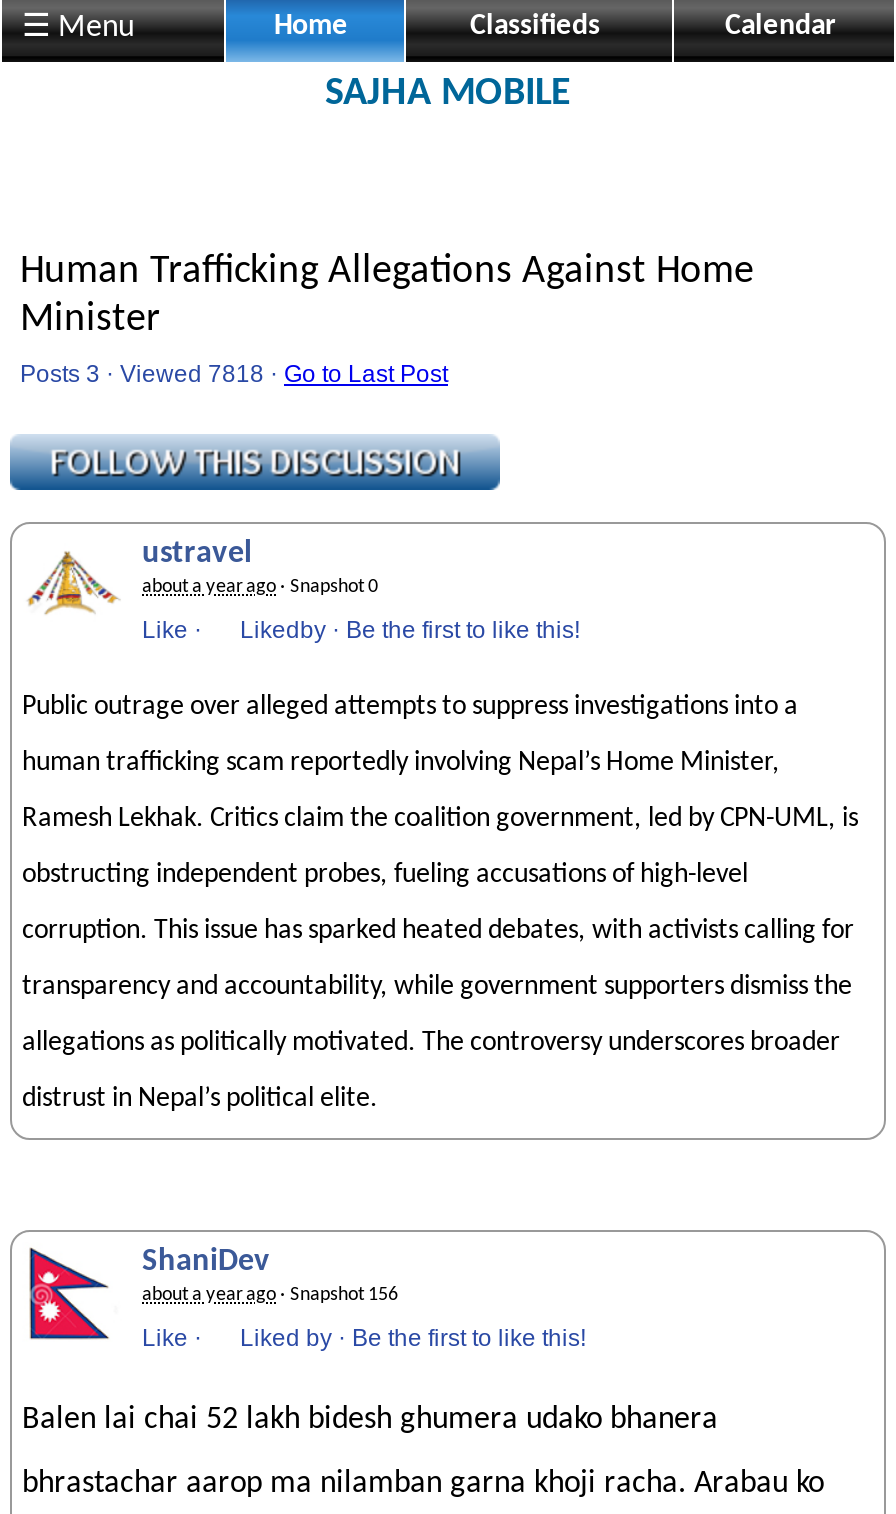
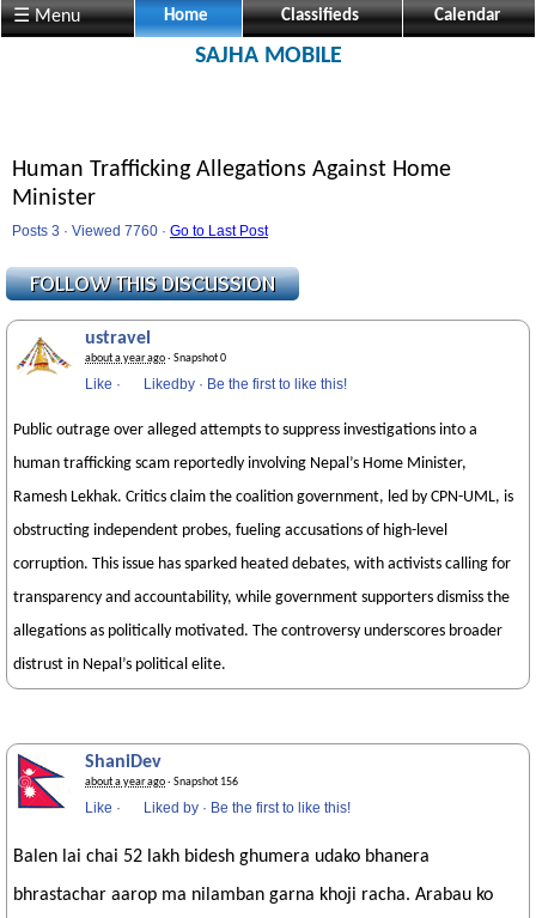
[20,360,448,388] Posts 3 · Viewed 7818 · Go to Last Post -> [12,223,268,239] Posts 3 · Viewed 7760 · Go to Last Post

